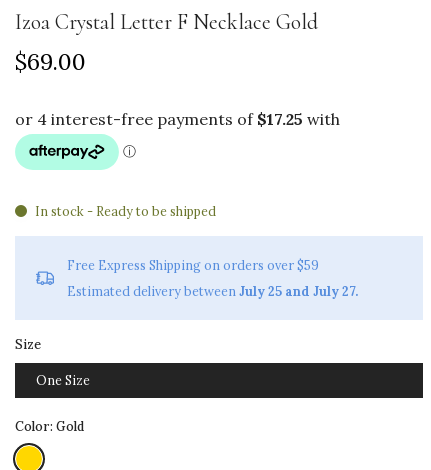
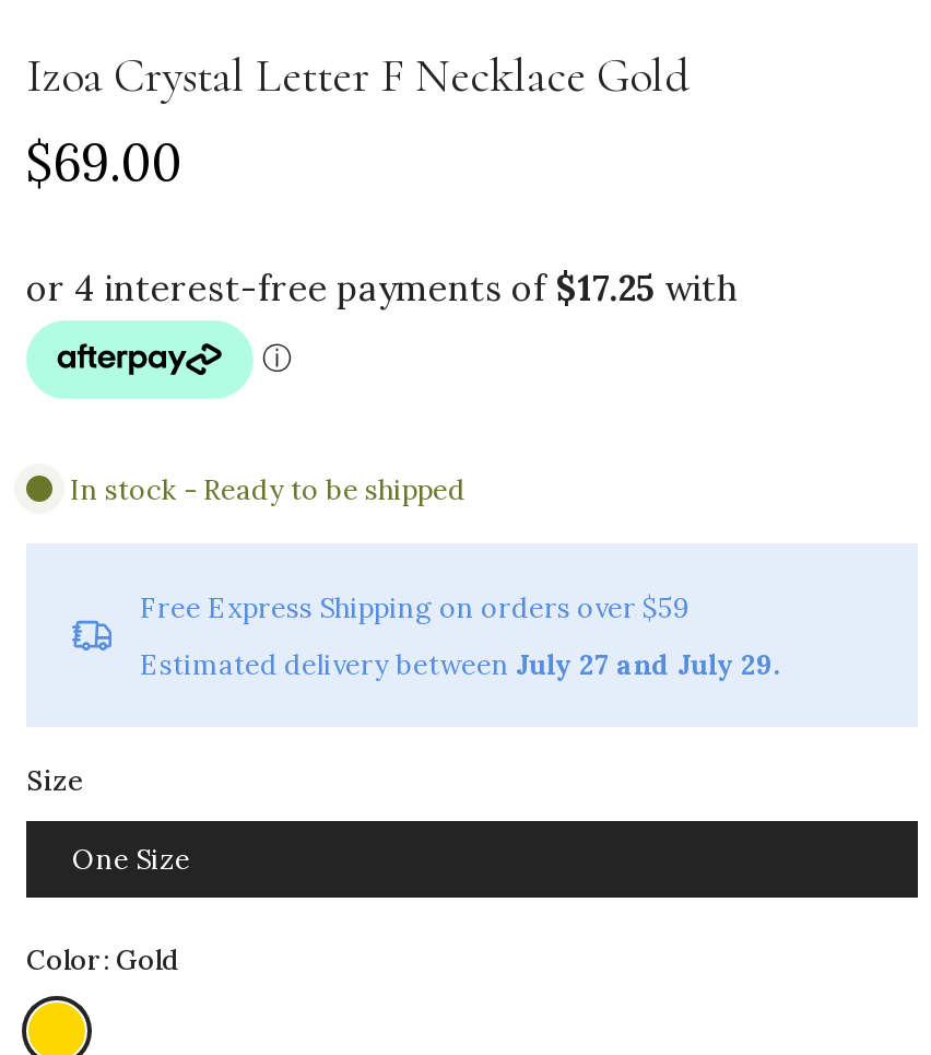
[67,283,358,299] Estimated delivery between July 25 and July 27. -> [140,646,780,681] Estimated delivery between July 27 and July 29.

